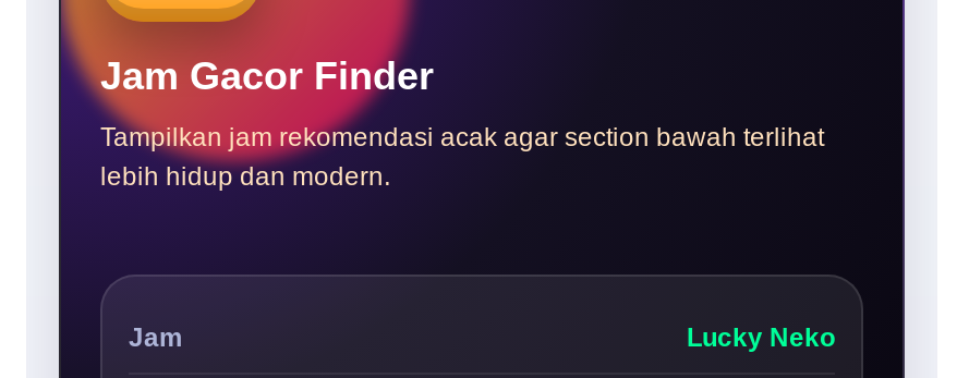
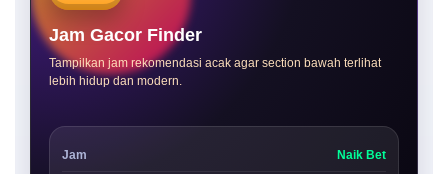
[687,322,835,353] Lucky Neko -> [337,148,386,162] Naik Bet

